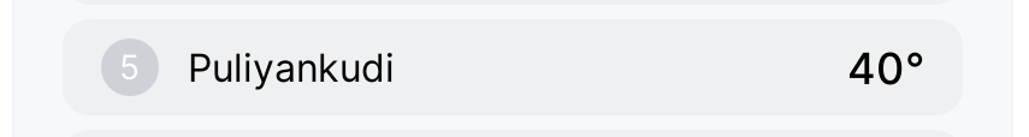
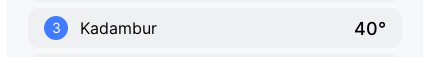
[119,44,395,92] 5 | Puliyankudi -> [51,18,157,38] 3 | Kadambur

